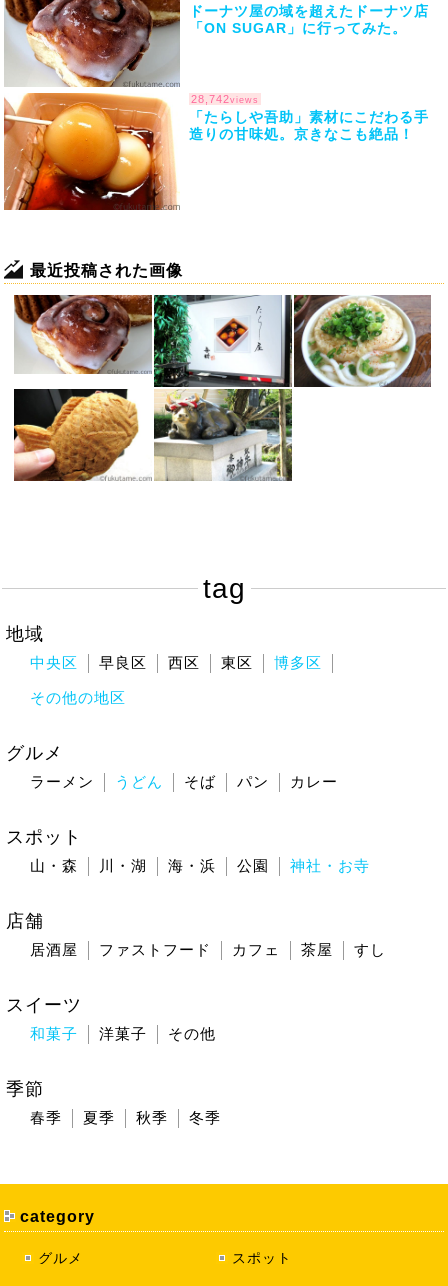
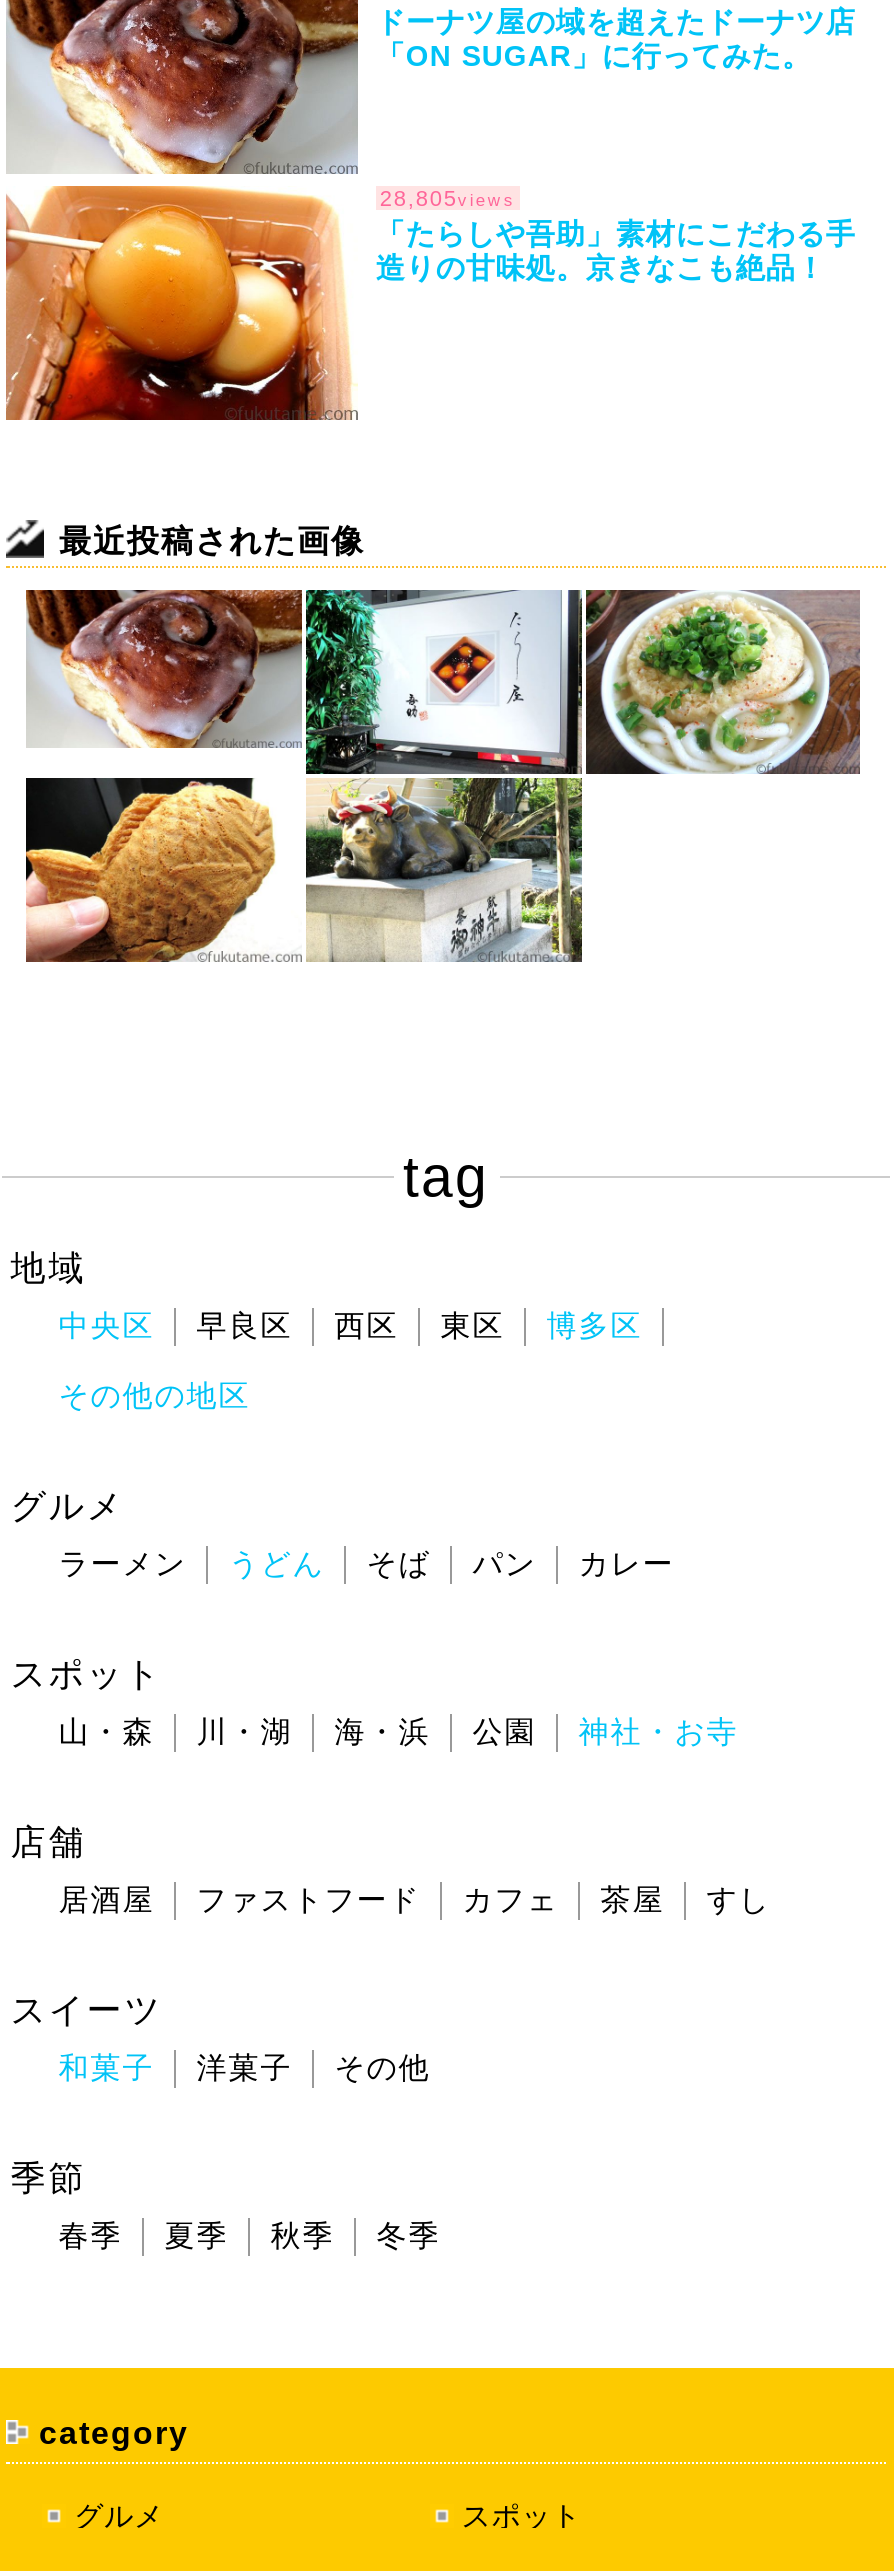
[191,93,259,105] 28,742views -> [380,186,516,210] 28,805views

